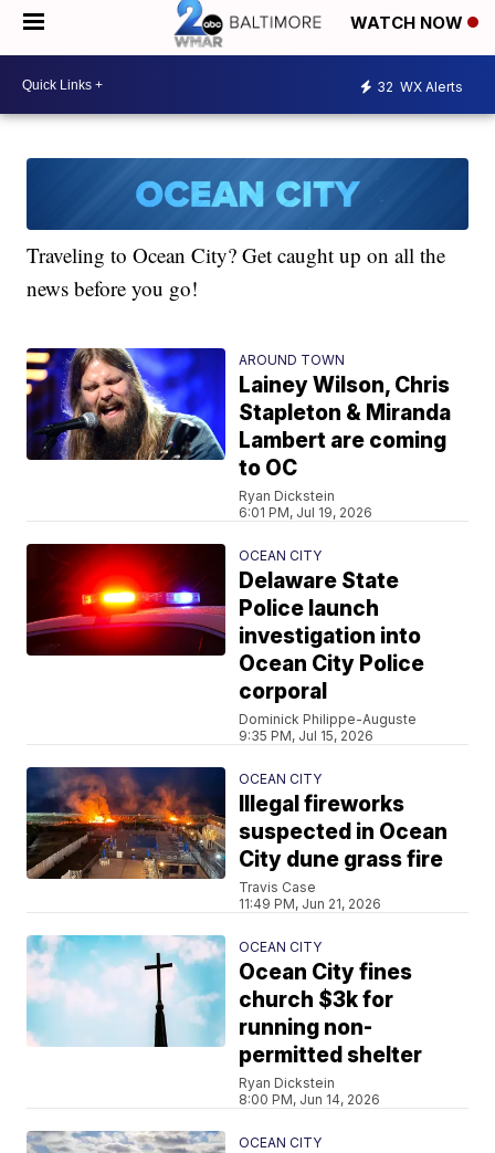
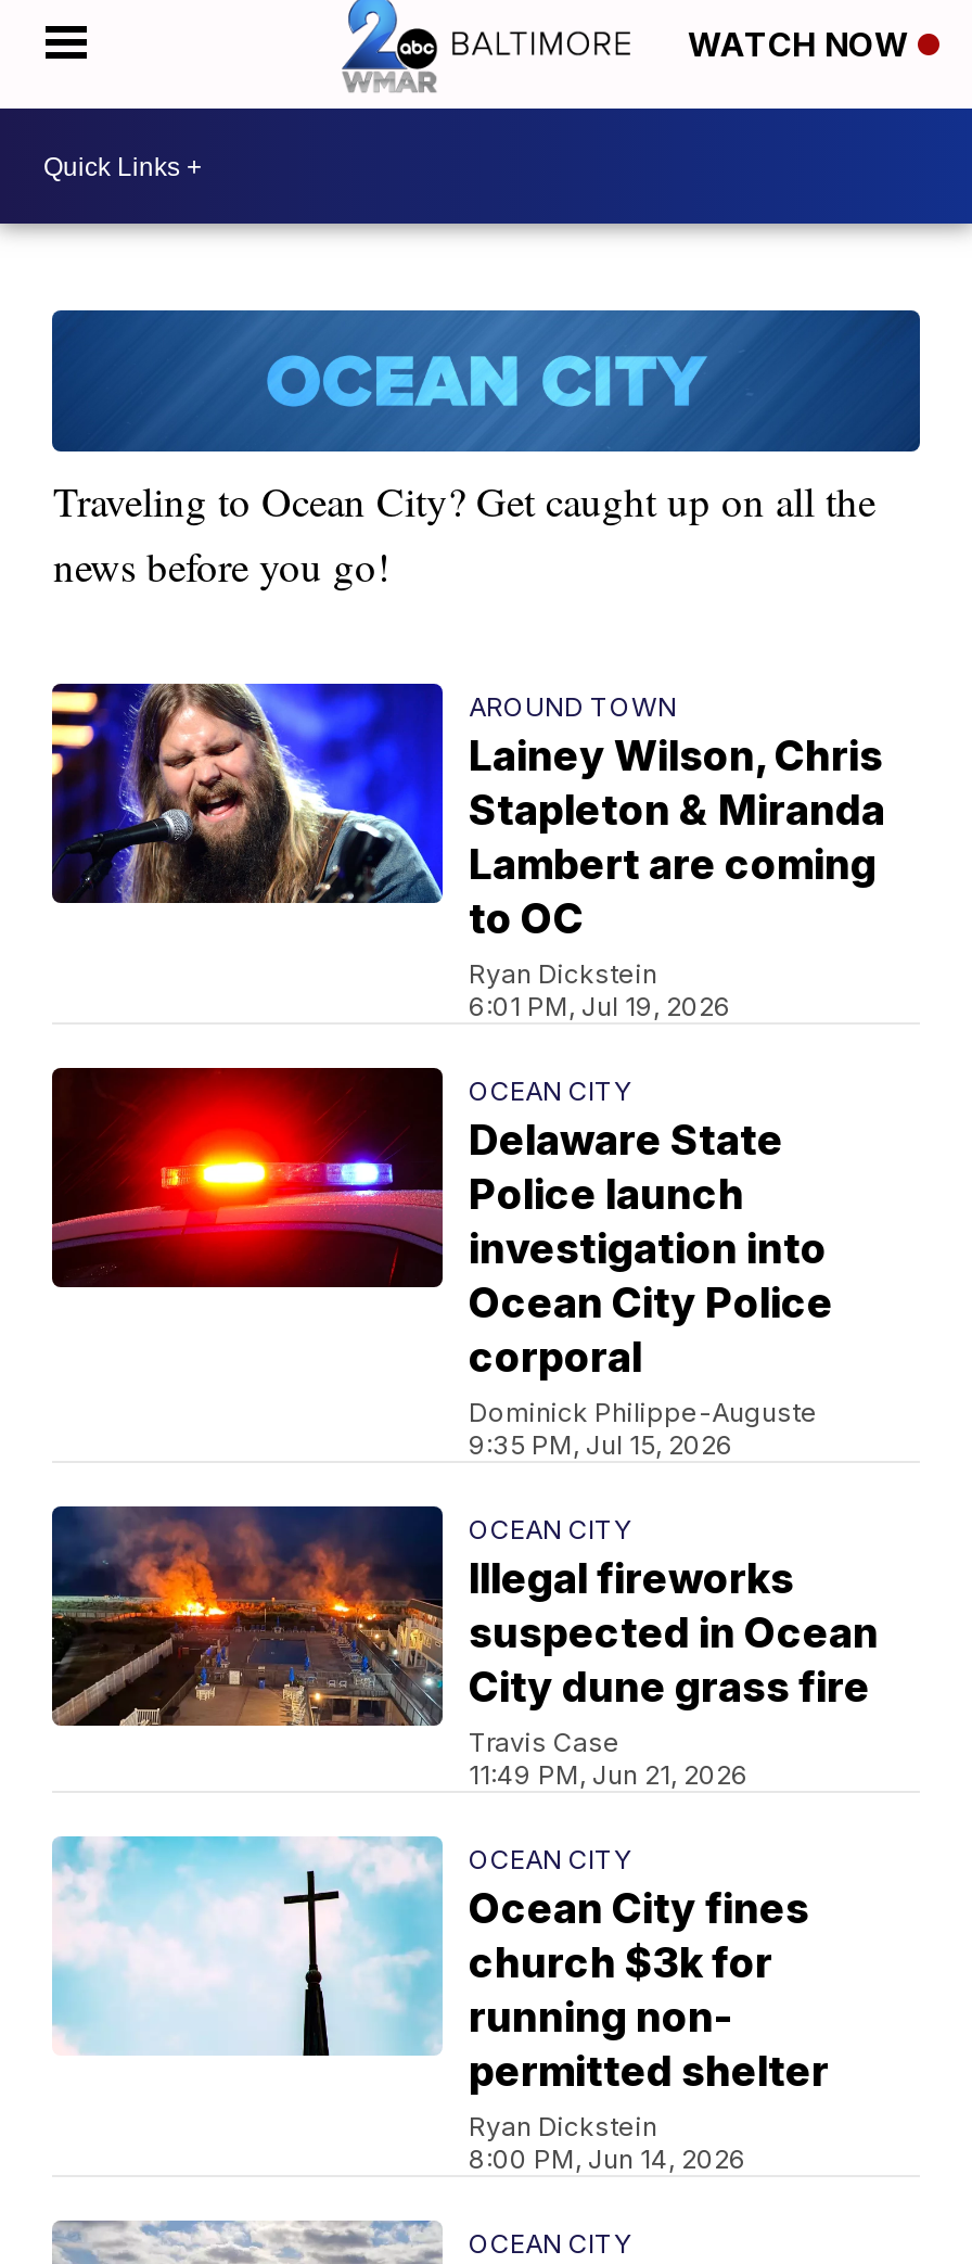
[377,78,463,95] 32 WX Alerts -> none

